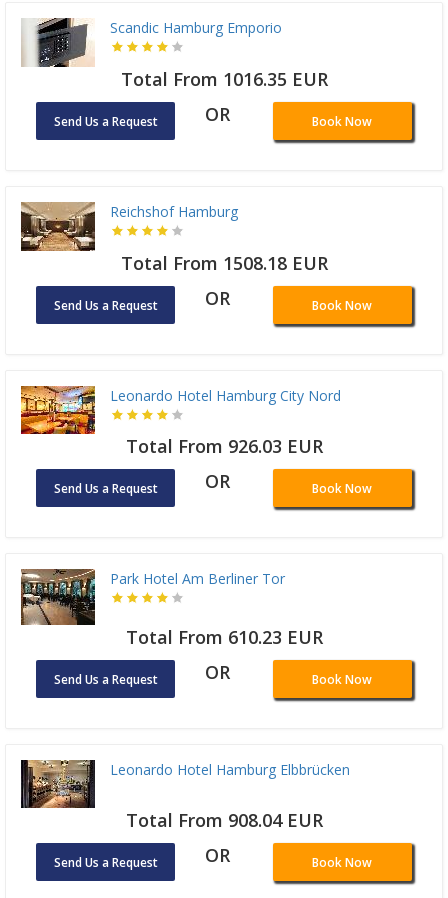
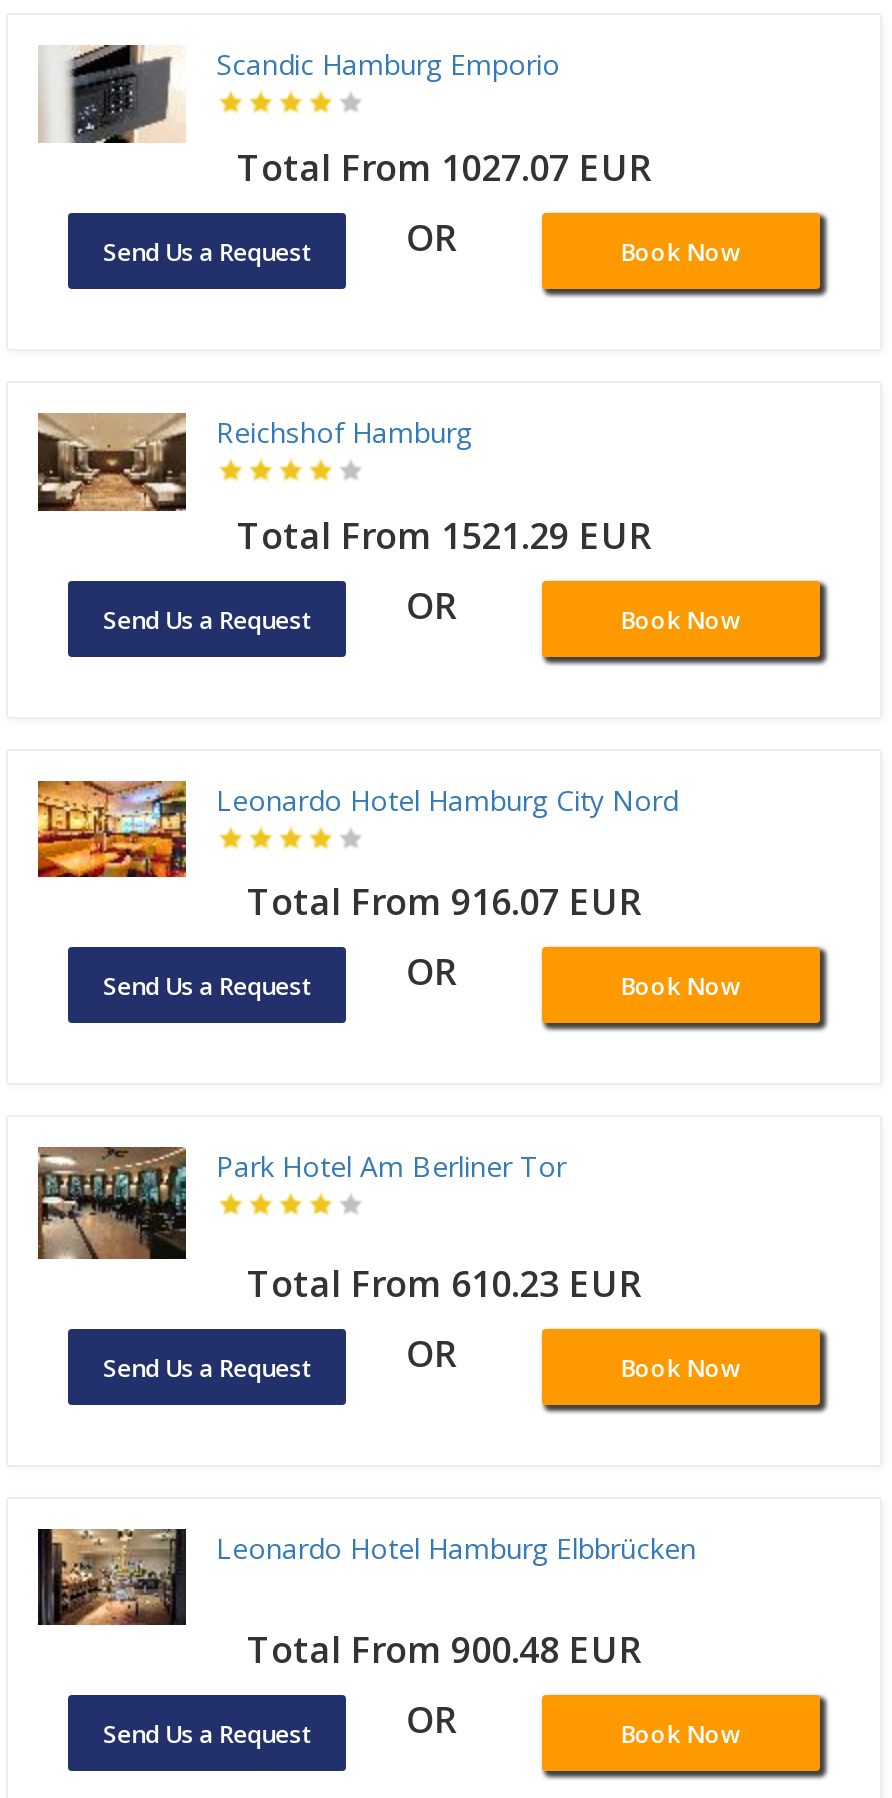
[120,67,327,91] Total From 1016.35 EUR -> [237,144,651,192] Total From 1027.07 EUR
[120,251,327,275] Total From 1508.18 EUR -> [237,512,651,560] Total From 1521.29 EUR
[125,434,322,458] Total From 926.03 EUR -> [247,878,641,926] Total From 916.07 EUR
[125,808,322,832] Total From 908.04 EUR -> [247,1626,641,1674] Total From 900.48 EUR

